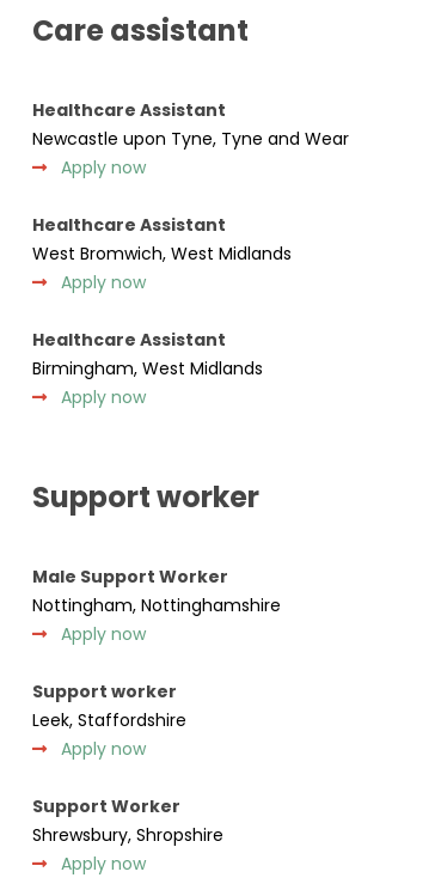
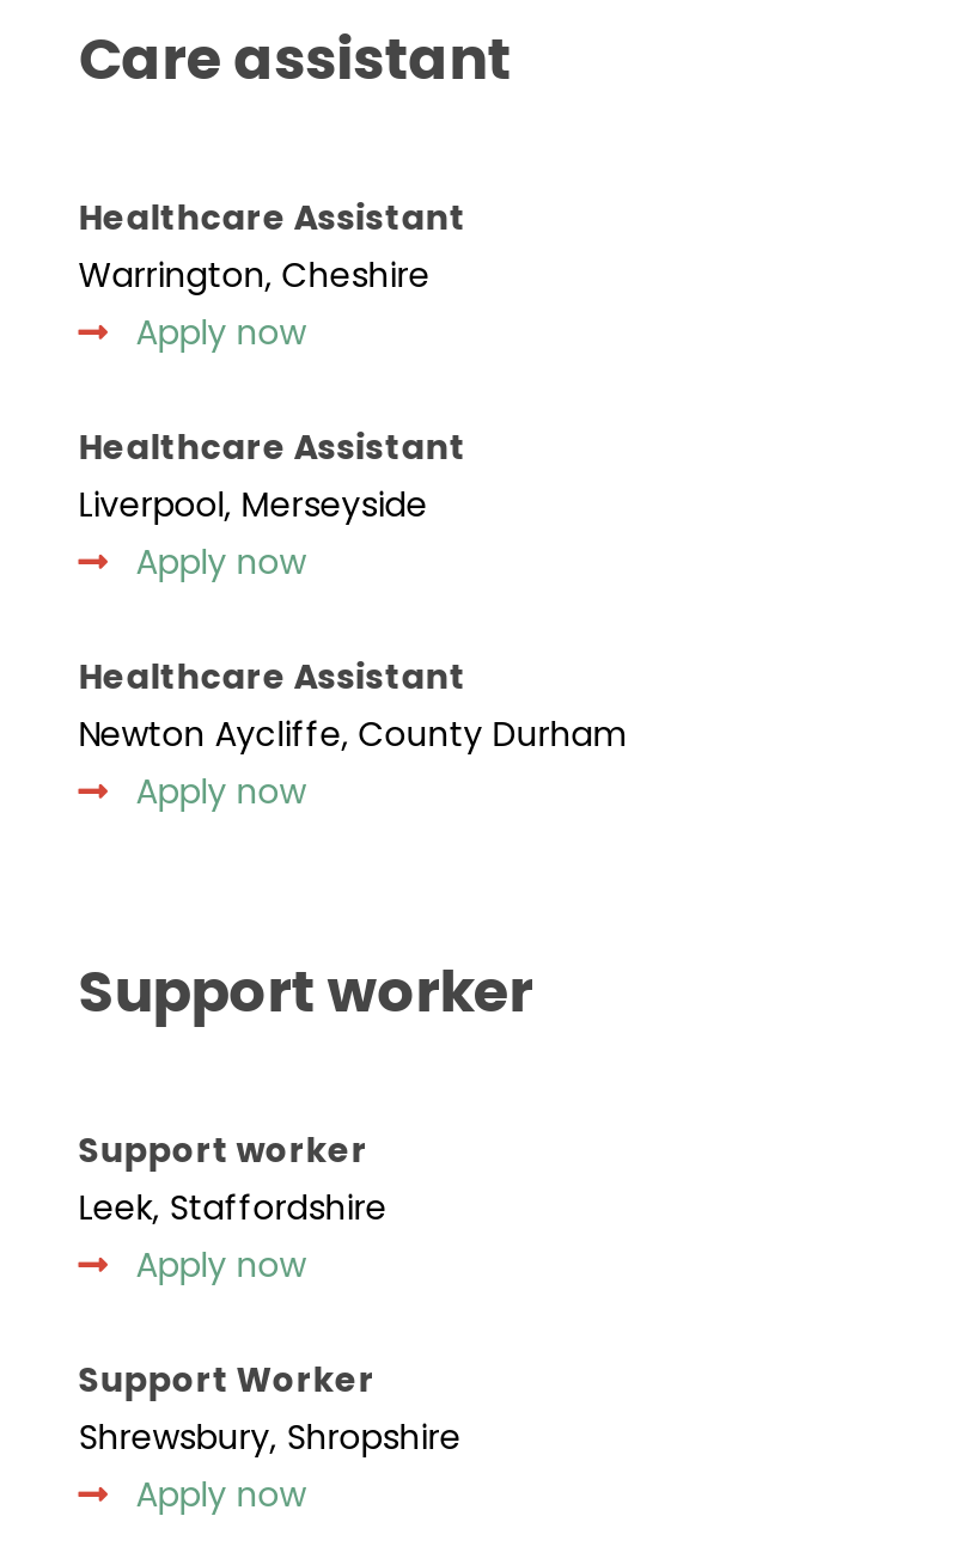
[32,127,349,151] Newcastle upon Tyne, Tyne and Wear -> [78,251,430,299] Warrington, Cheshire
[32,242,291,266] West Bromwich, West Midlands -> [78,481,428,528] Liverpool, Merseyside
[32,356,263,380] Birmingham, West Midlands -> [78,710,629,758] Newton Aycliffe, County Durham
[32,565,281,646] Male Support Worker | Nottingham, Nottinghamshire | Apply now -> none

